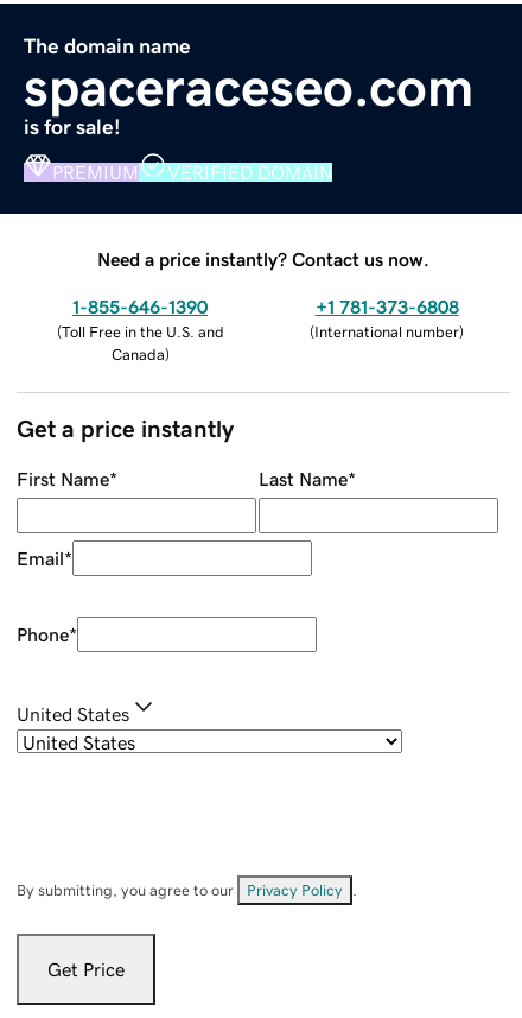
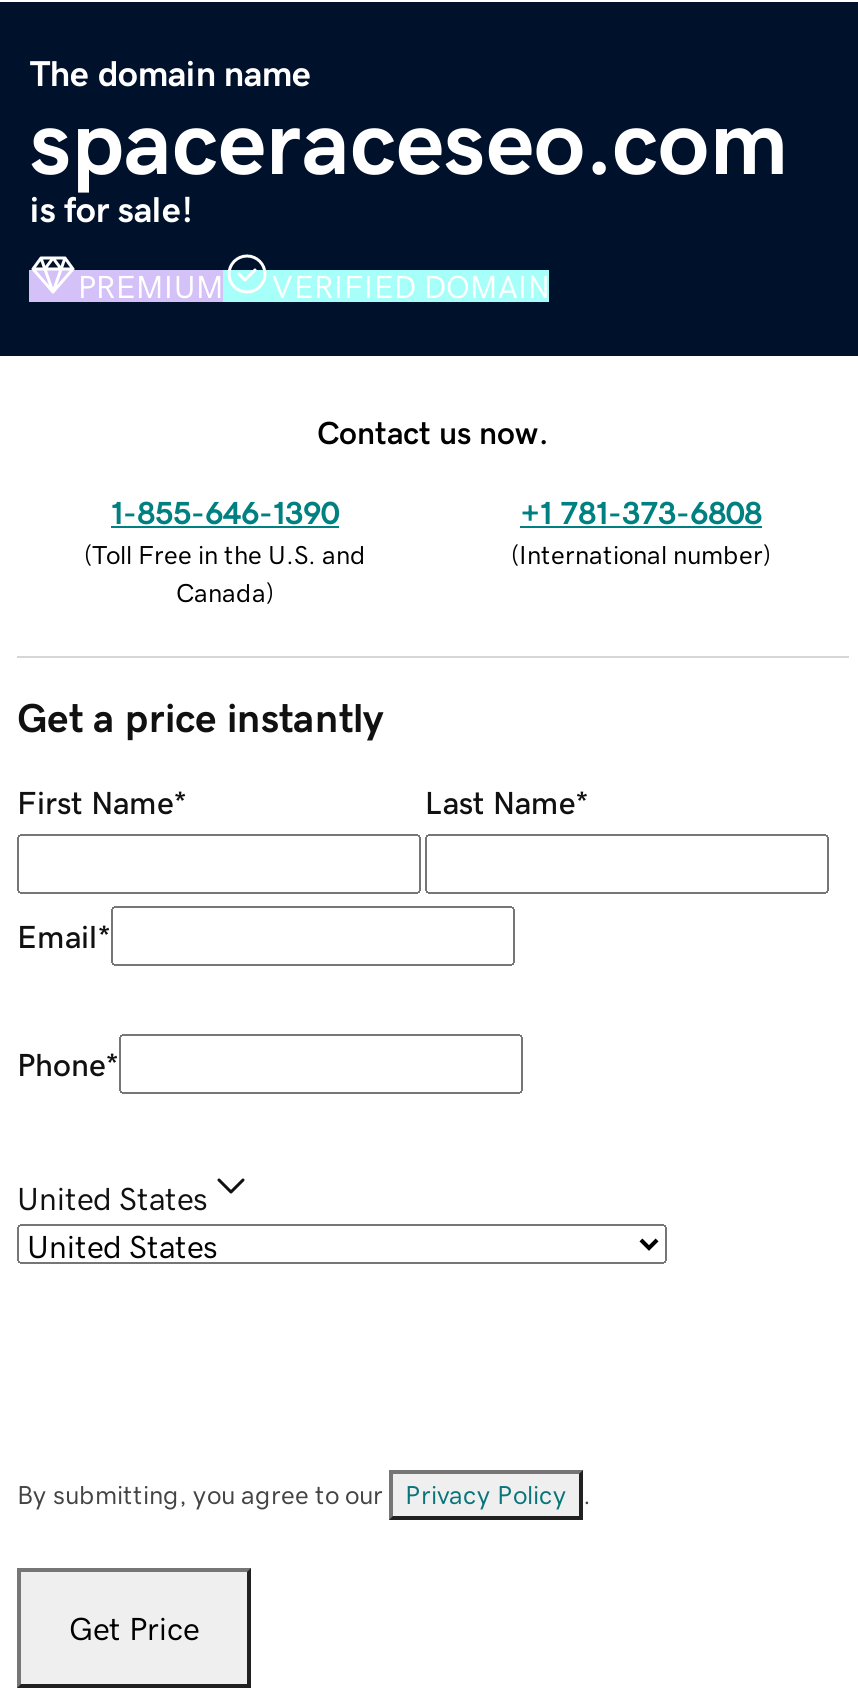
[97,249,429,268] Need a price instantly? Contact us now. -> [317,415,549,447] Contact us now.

